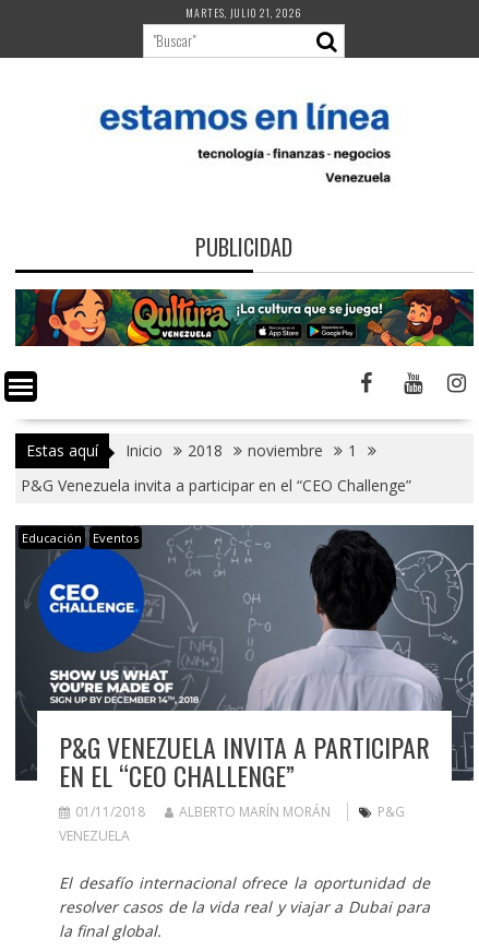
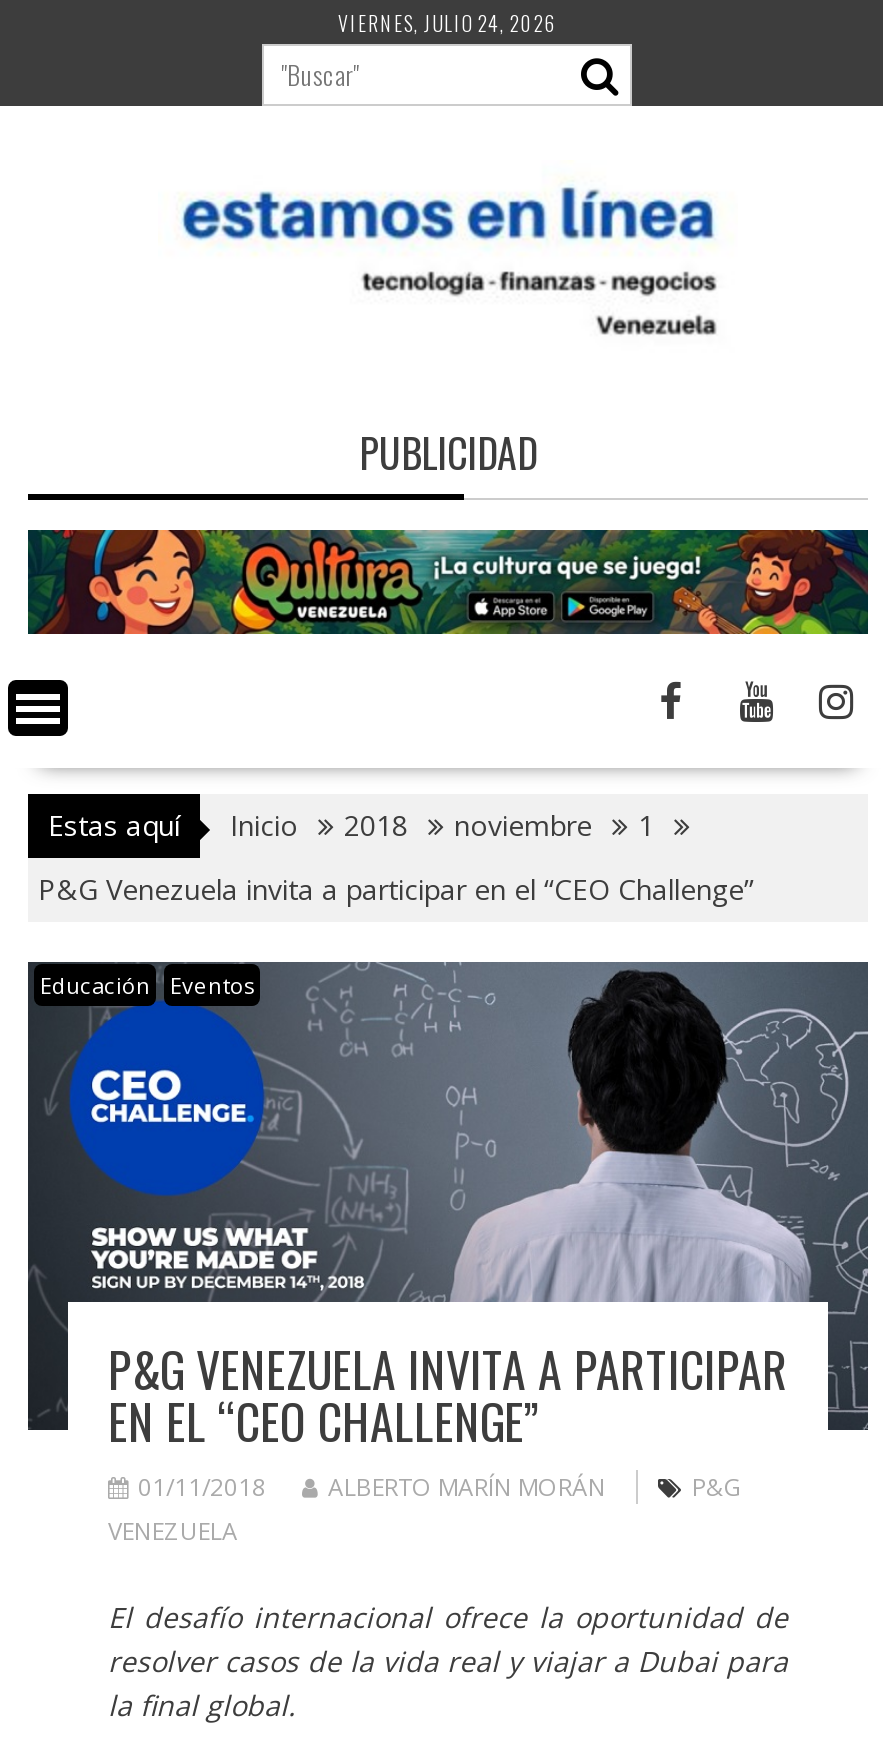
[186,4,303,21] MARTES, JULIO 21, 2026 -> [338,8,558,38] VIERNES, JULIO 24, 2026

